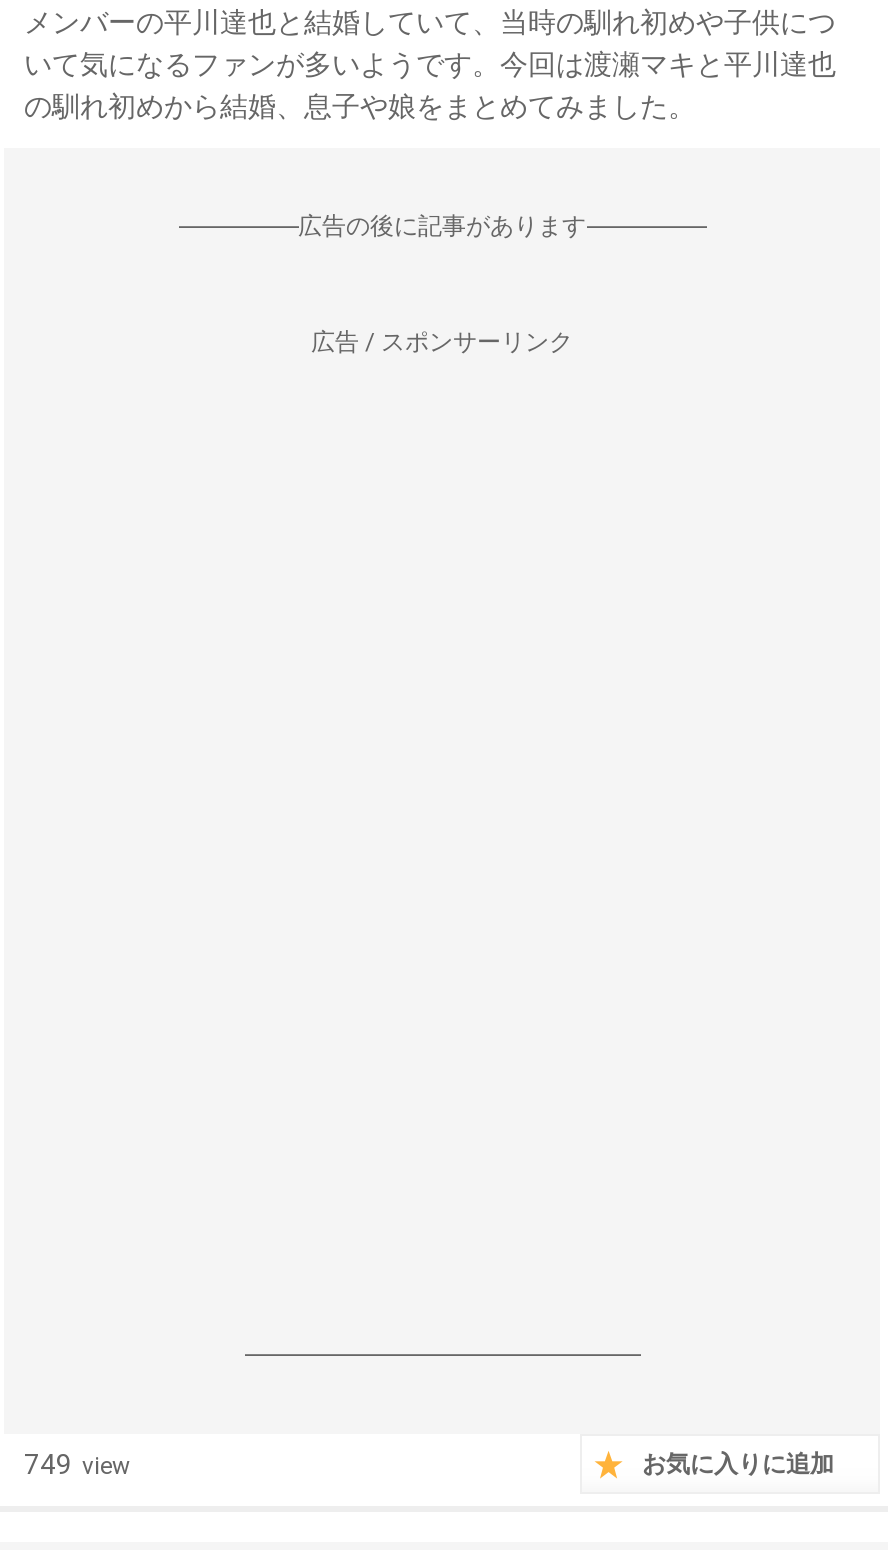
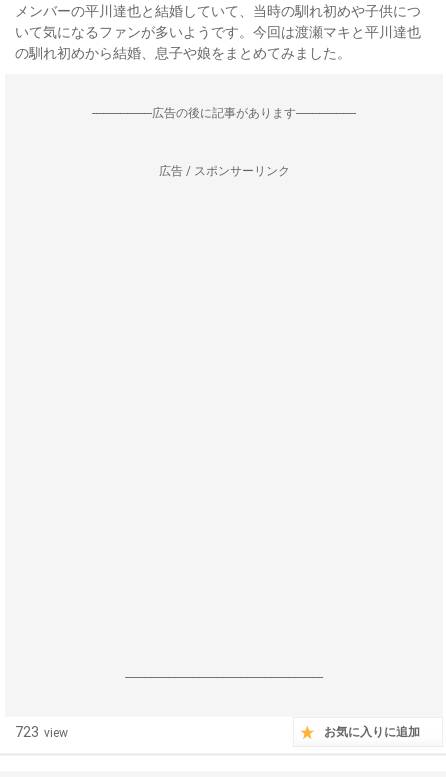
[24,1449,130,1481] 749 view -> [15,724,68,740] 723 view

